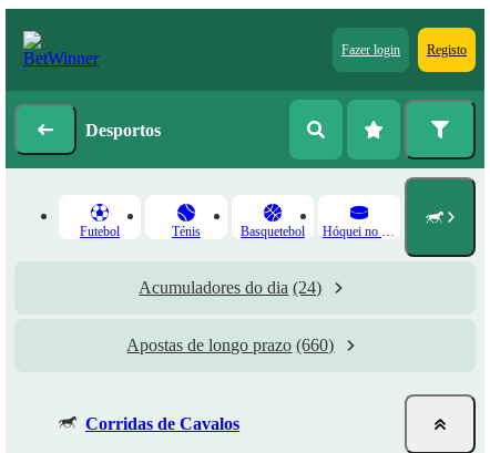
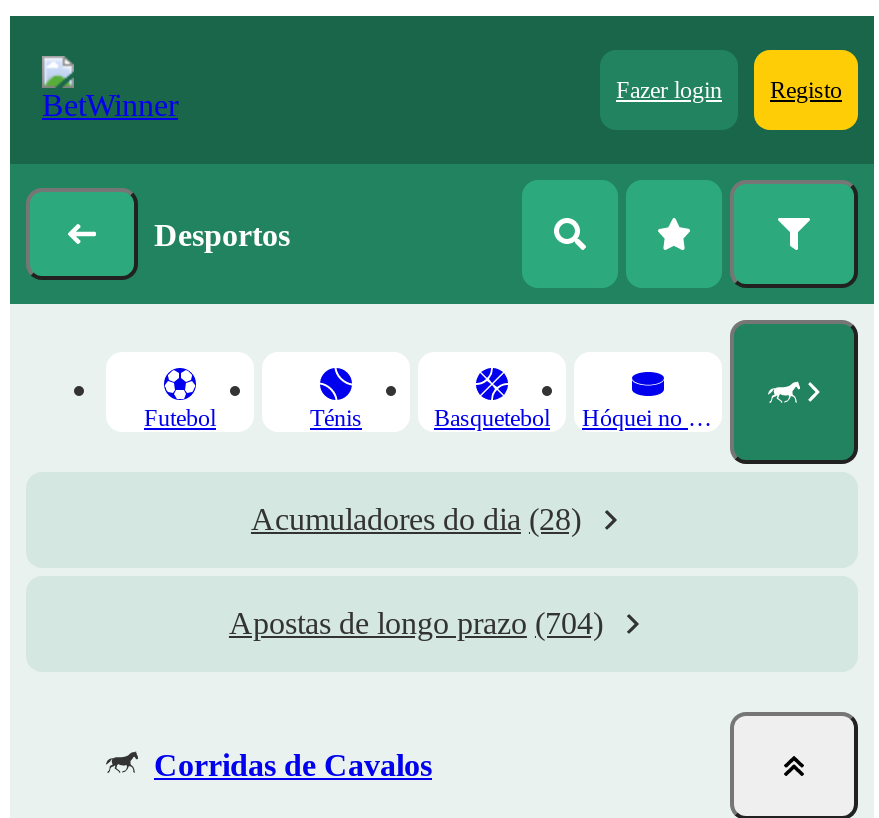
[139,278,322,297] Acumuladores do dia (24) -> [251,502,581,536] Acumuladores do dia (28)
[127,336,334,354] Apostas de longo prazo (660) -> [229,606,603,640] Apostas de longo prazo (704)

